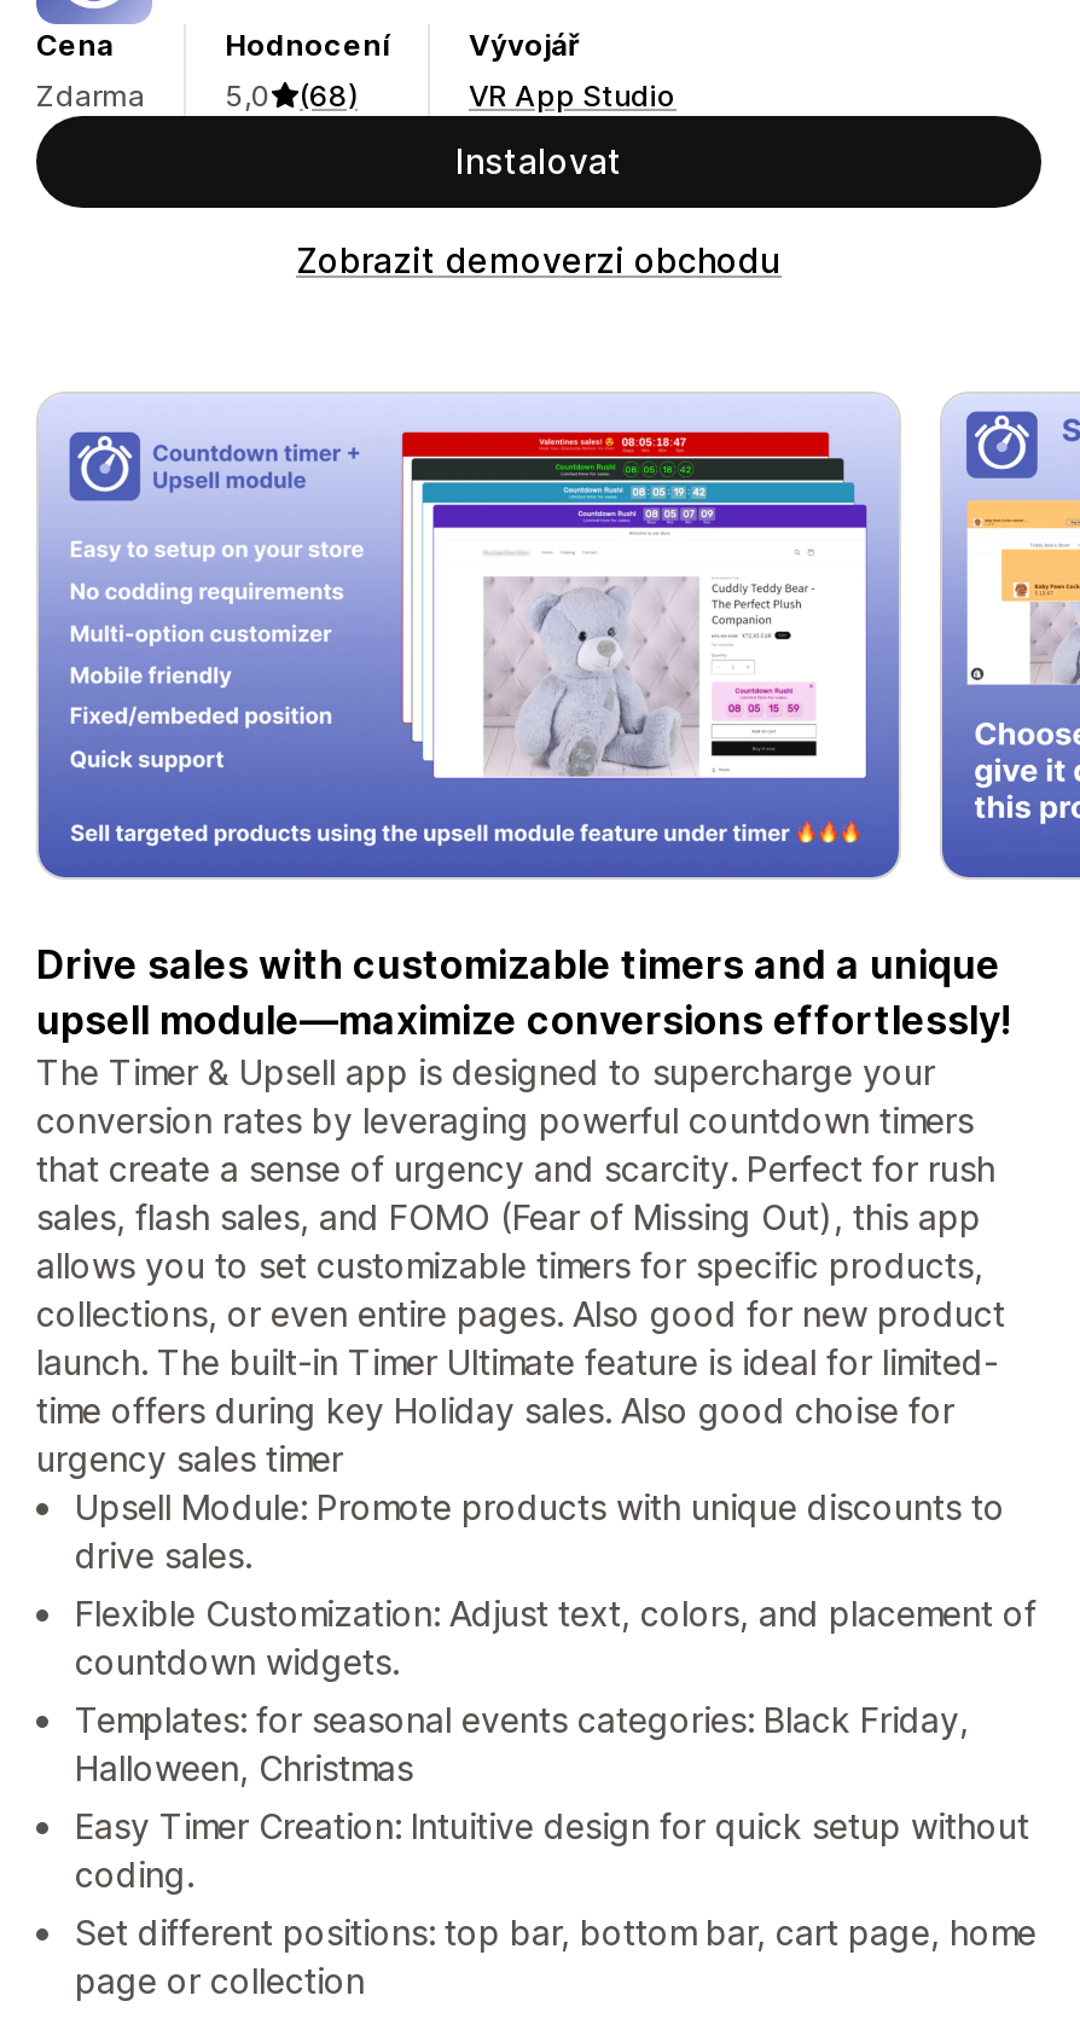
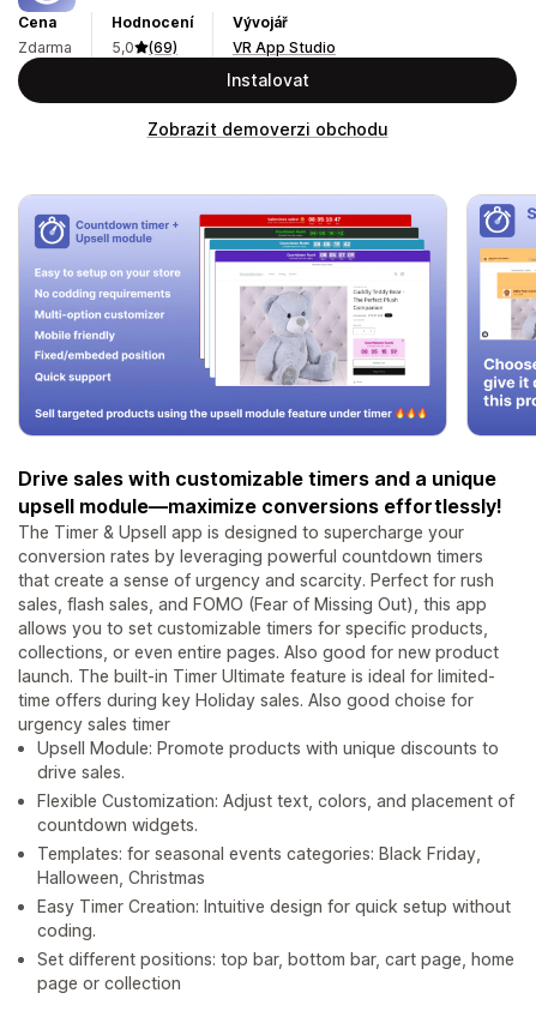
[225,77,358,114] 5,0 (68) -> [112,38,177,56] 5,0 (69)

